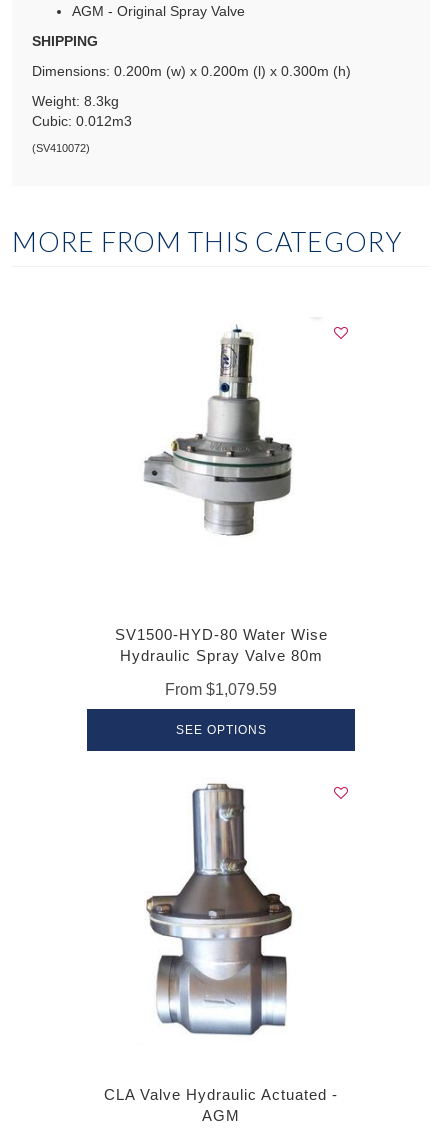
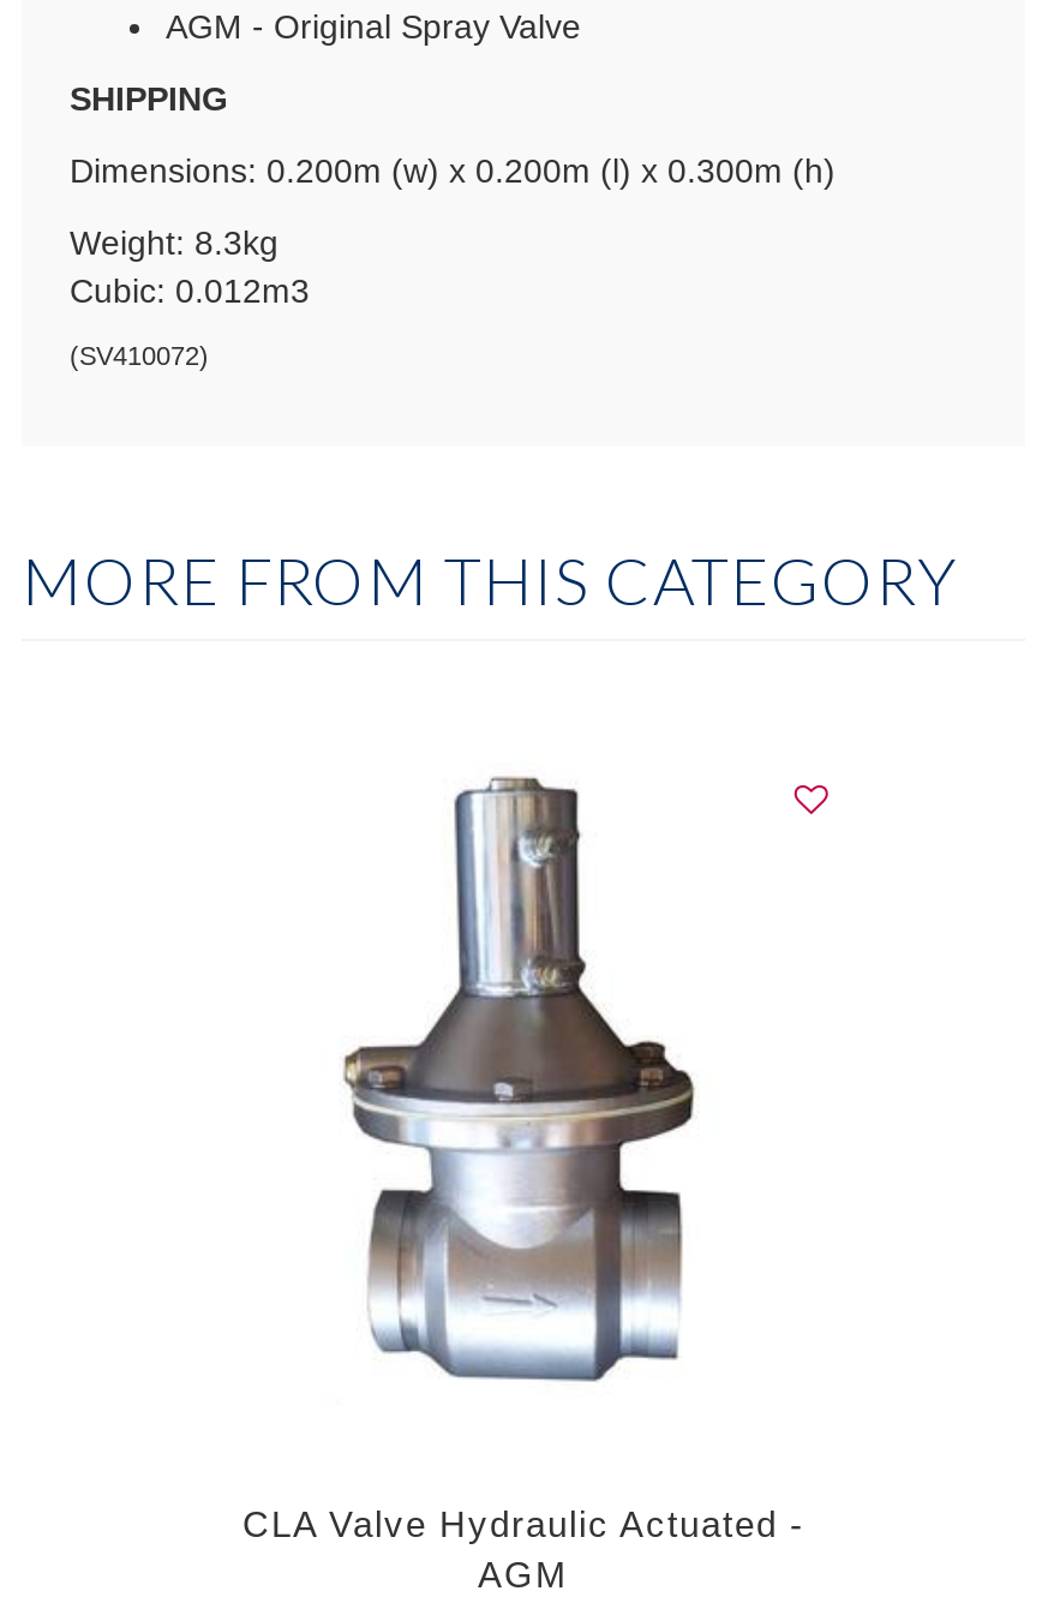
[144,325,292,536] [image] -> none
[114,626,327,737] SV1500-HYD-80 Water Wise | Hydraulic Spray Valve 80m | From $1,079.59 | SEE OPTIONS -> none

